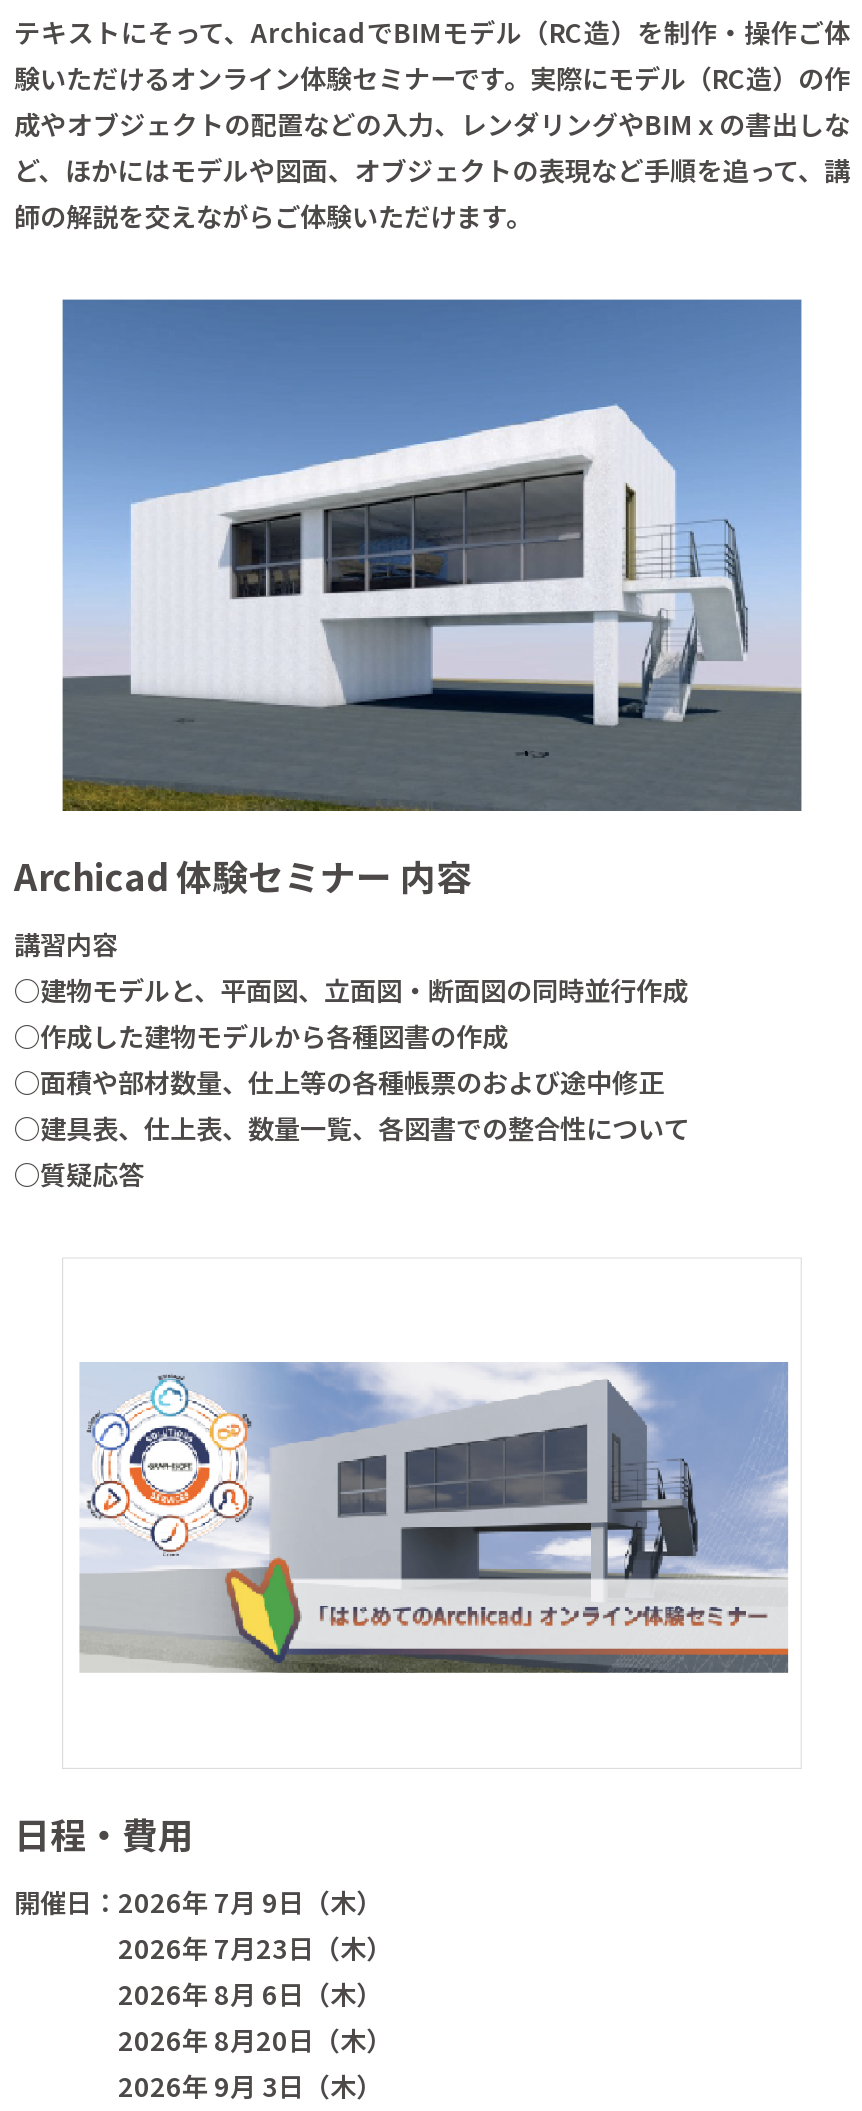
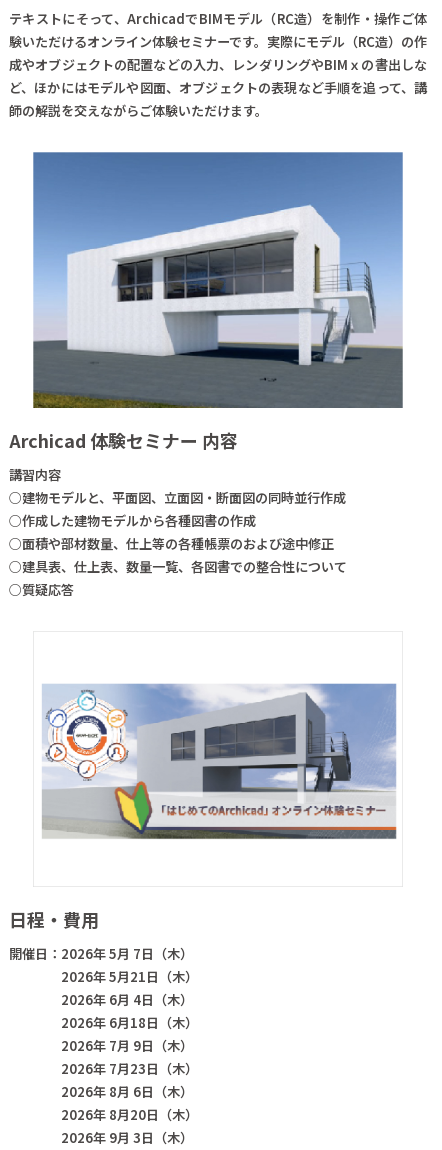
[14,1884,382,1922] 開催日：2026年 7月 9日（木） -> [9,944,198,1055] 開催日：2026年 5月 7日（木） | 2026年 5月21日（木） | 2026年 6月 4日（木） | 2026年 6月18日（木） | 2026年 7月 9日（木）

